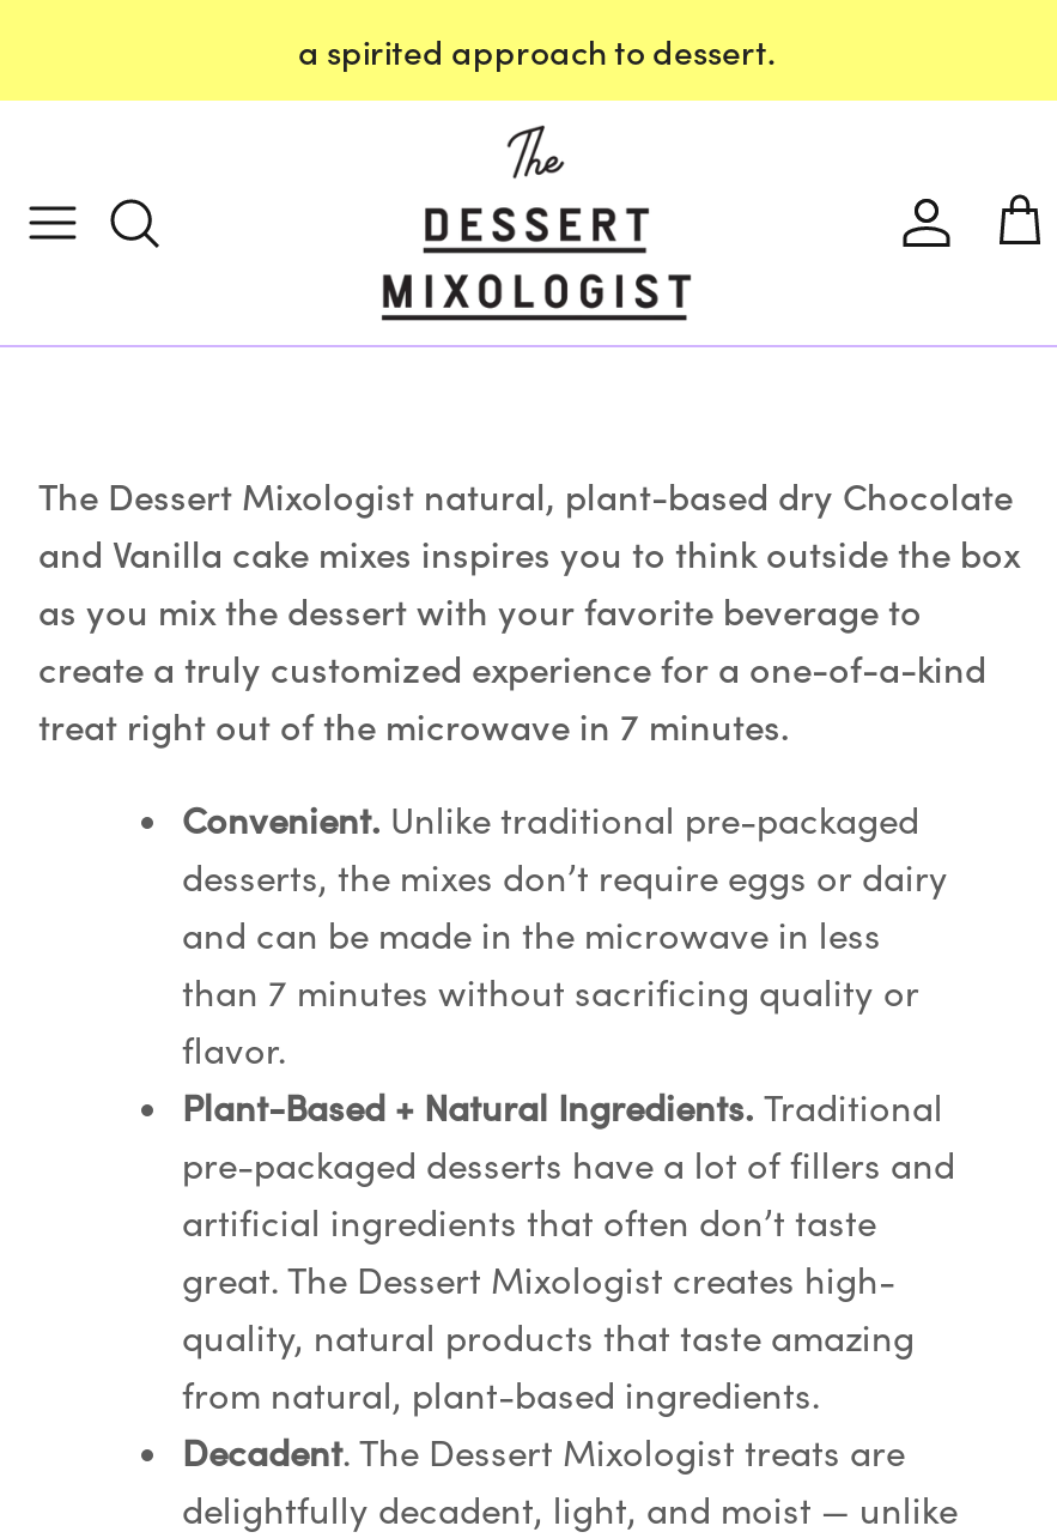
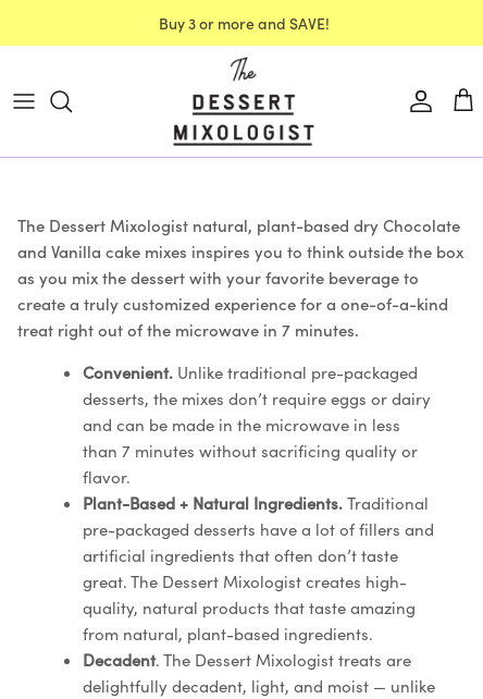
[298,26,774,74] a spirited approach to dessert. -> [158,12,329,34] Buy 3 or more and SAVE!

